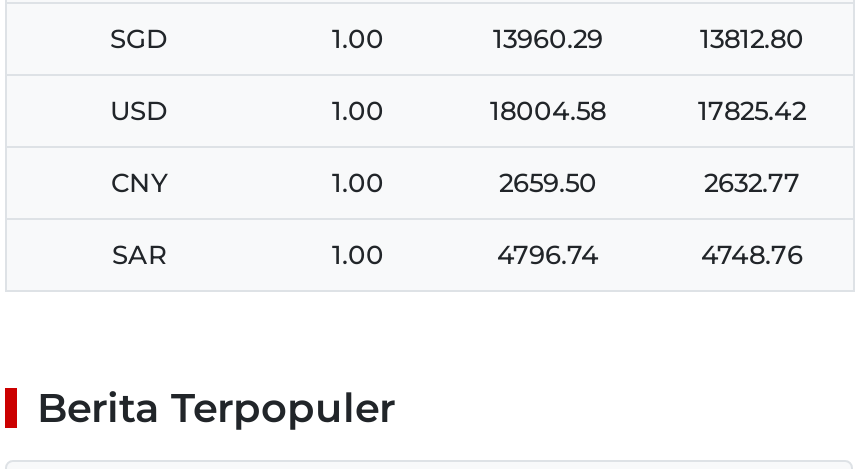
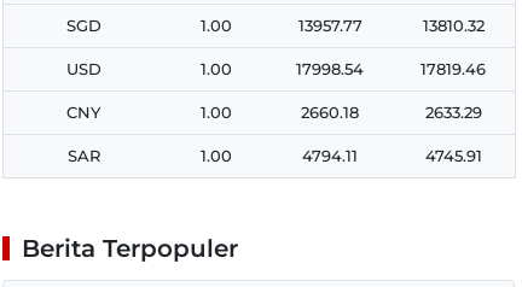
[493,22,603,54] 13960.29 -> [298,16,362,35] 13957.77
[700,22,804,54] 13812.80 -> [422,16,484,35] 13810.32
[490,94,606,126] 18004.58 -> [296,59,364,78] 17998.54
[698,94,806,126] 17825.42 -> [420,59,486,78] 17819.46
[499,166,597,198] 2659.50 -> [301,102,359,122] 2660.18
[704,166,800,198] 2632.77 -> [425,102,482,122] 2633.29
[497,238,599,270] 4796.74 -> [302,146,358,165] 4794.11
[701,238,803,270] 4748.76 -> [425,146,482,165] 4745.91

